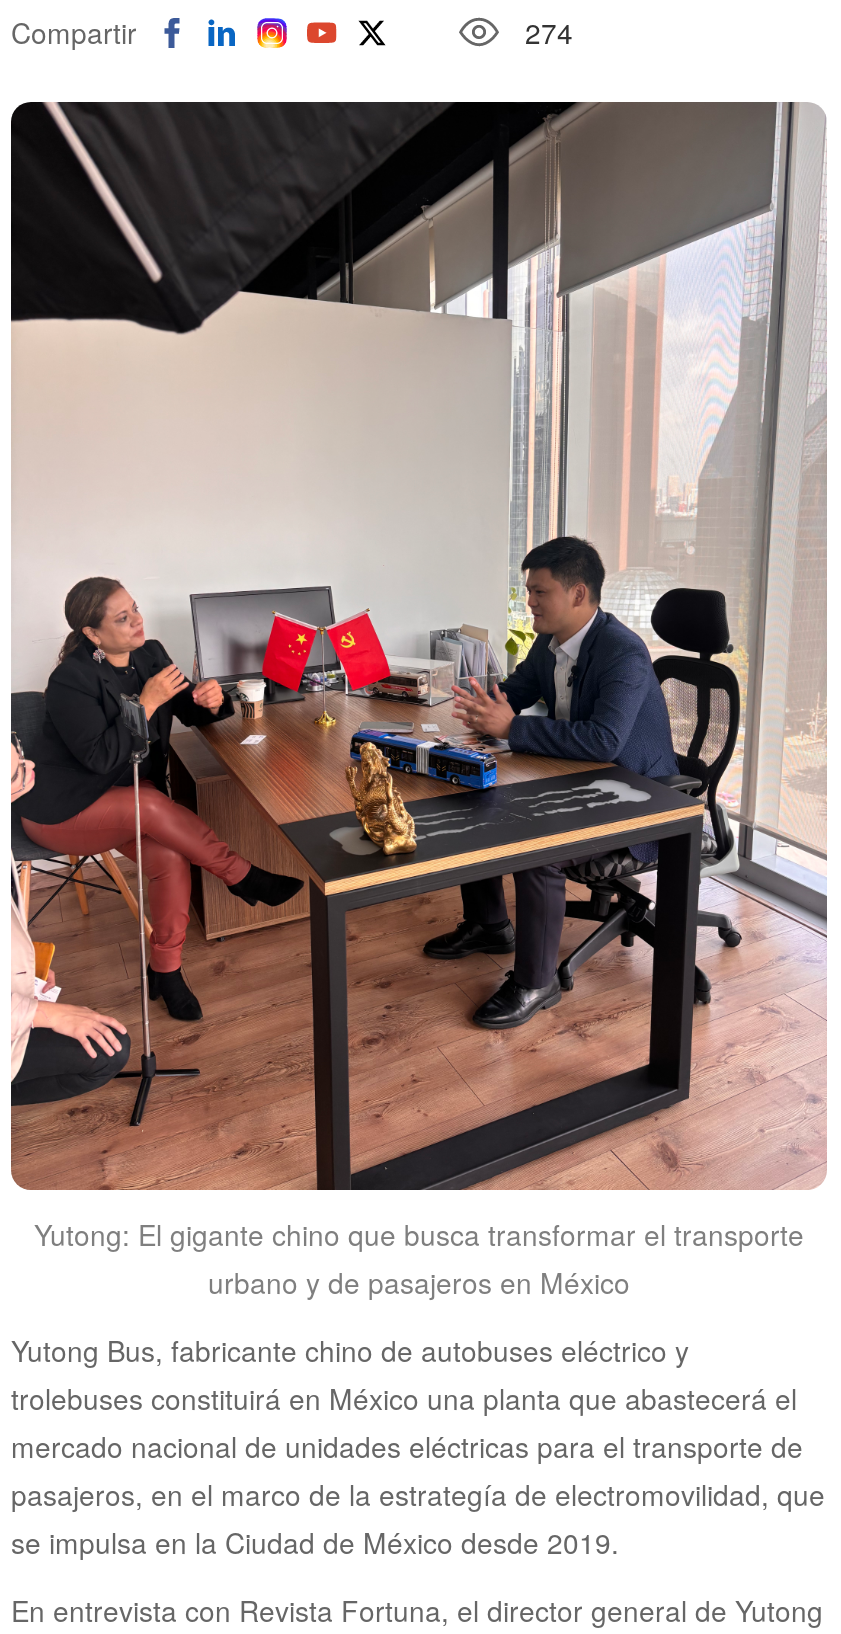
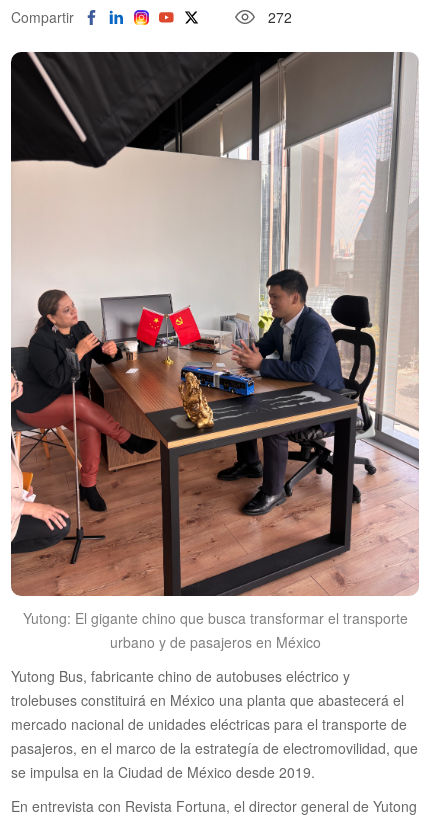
[525,11,573,51] 274 -> [268,7,292,27] 272

